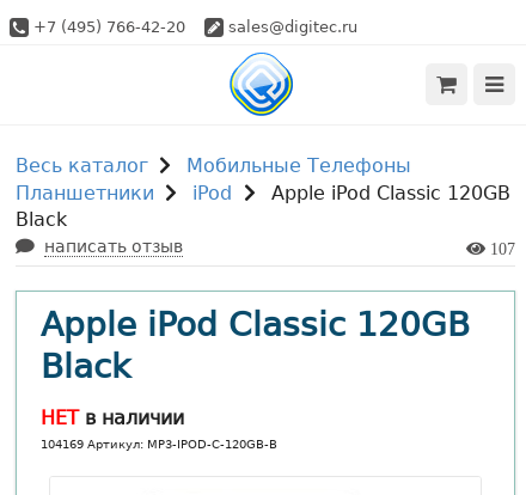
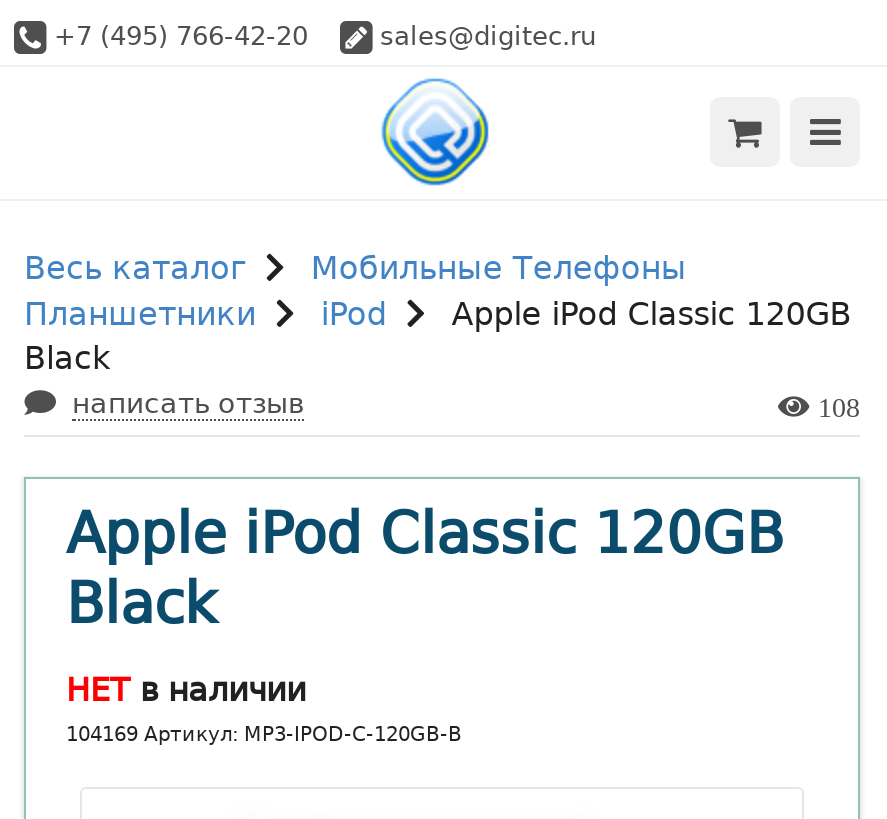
[490,240,515,257] 107 -> [818,393,860,421] 108

